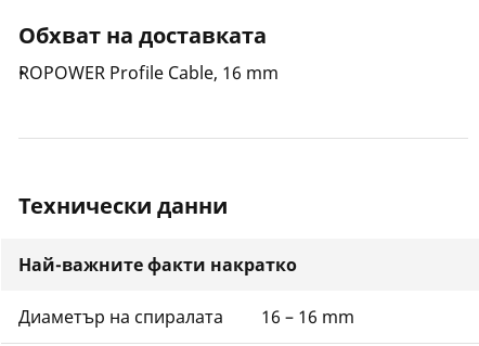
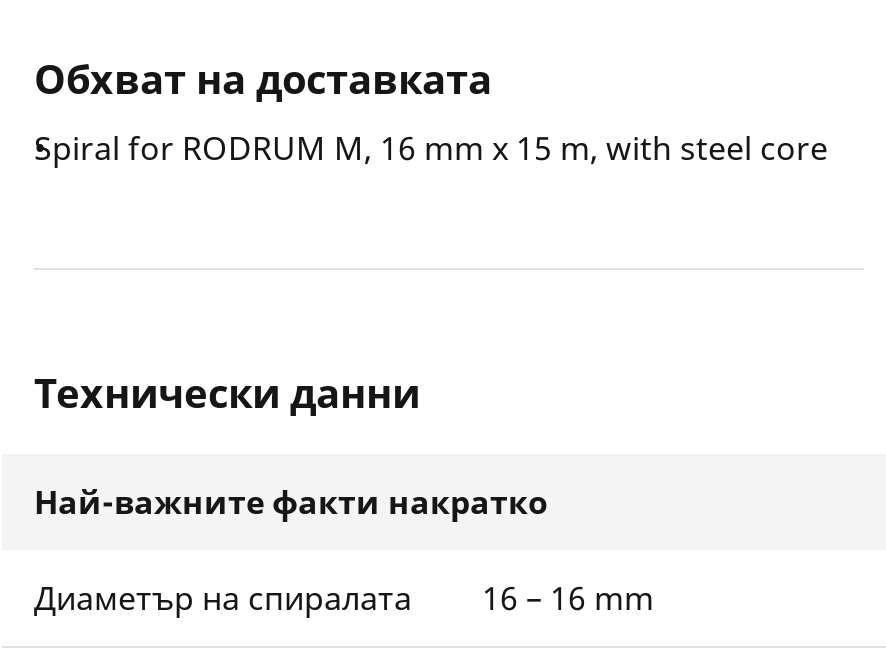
[18,61,279,85] ROPOWER Profile Cable, 16 mm -> [34,126,828,170] Spiral for RODRUM M, 16 mm x 15 m, with steel core

